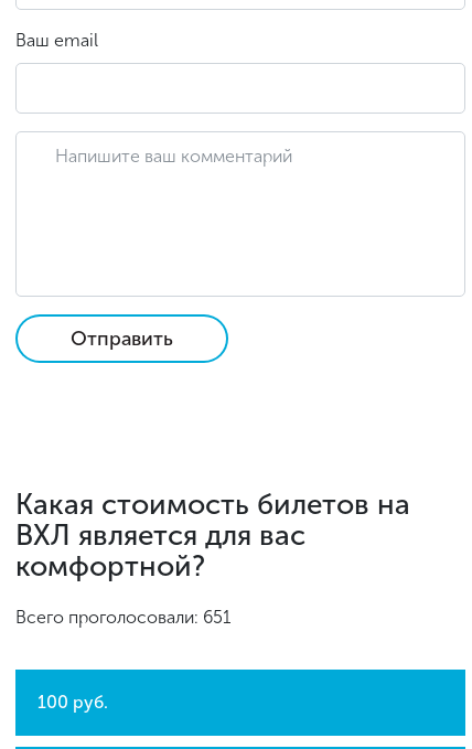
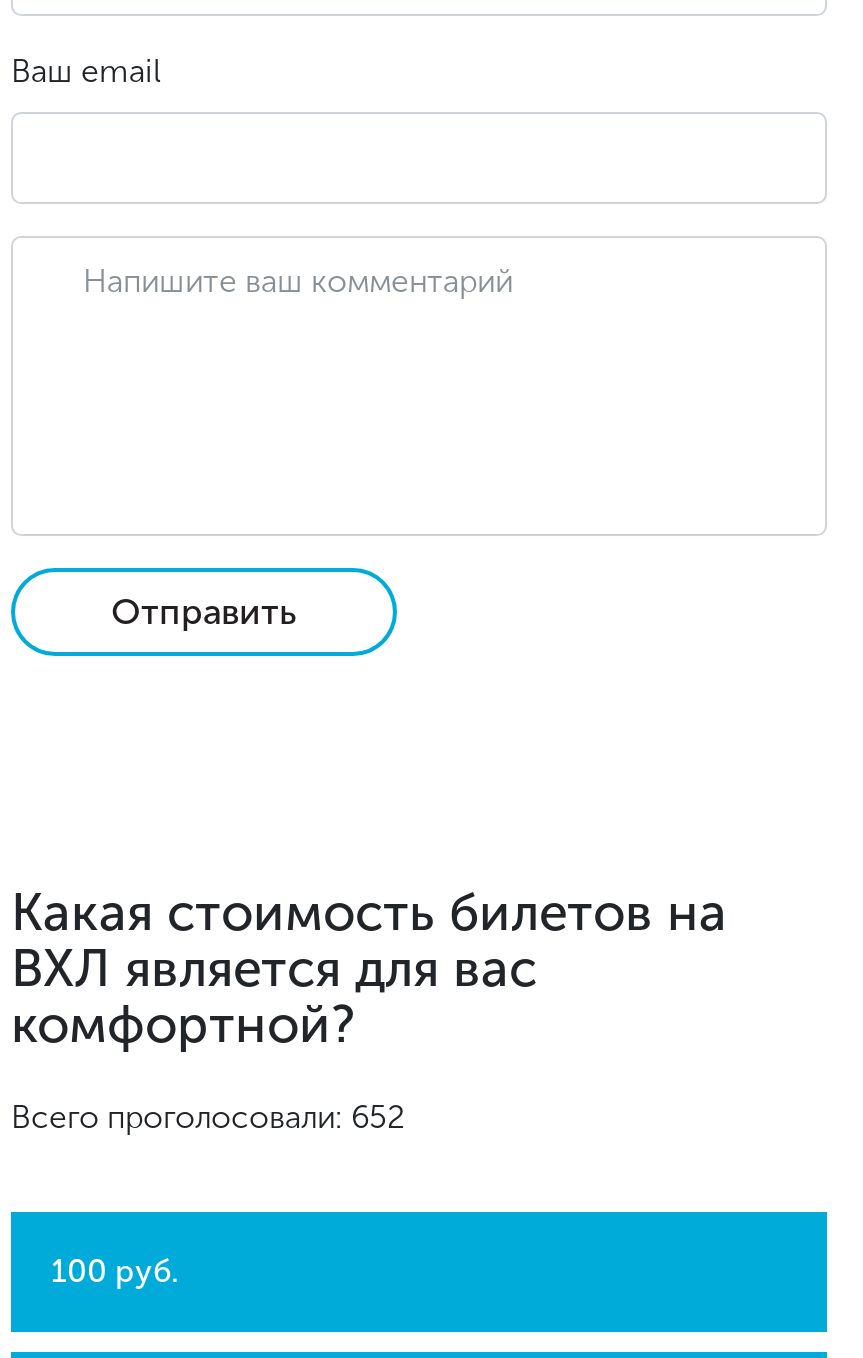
[15,607,232,628] Всего проголосовали: 651 -> [11,1098,405,1136] Всего проголосовали: 652

